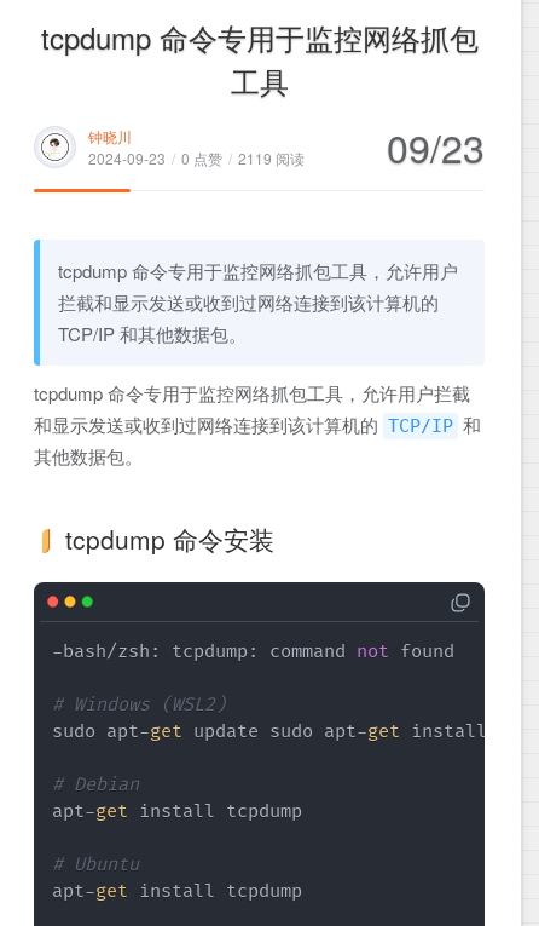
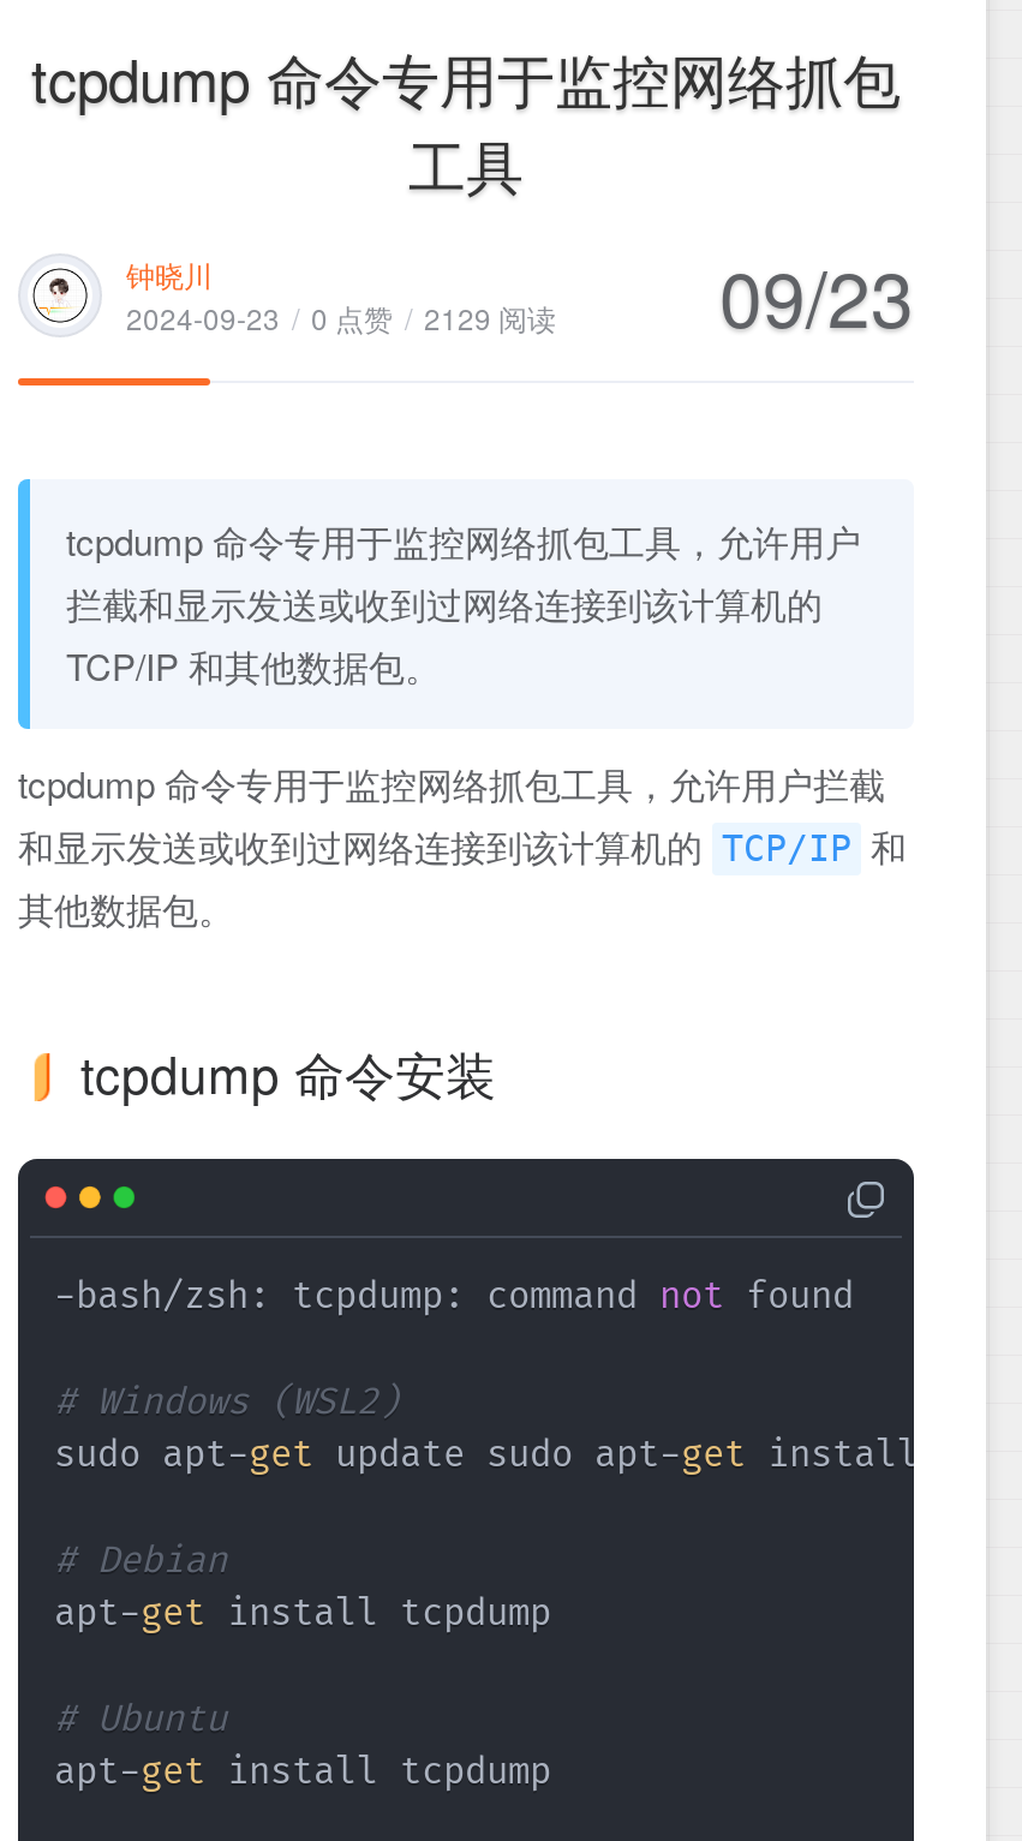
[88,147,305,168] 2024-09-23 / 0 点赞 / 2119 阅读 -> [126,295,556,336] 2024-09-23 / 0 点赞 / 2129 阅读

